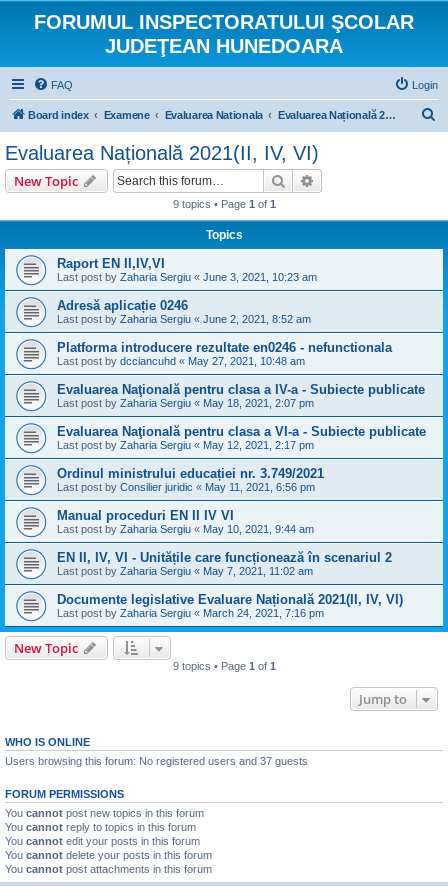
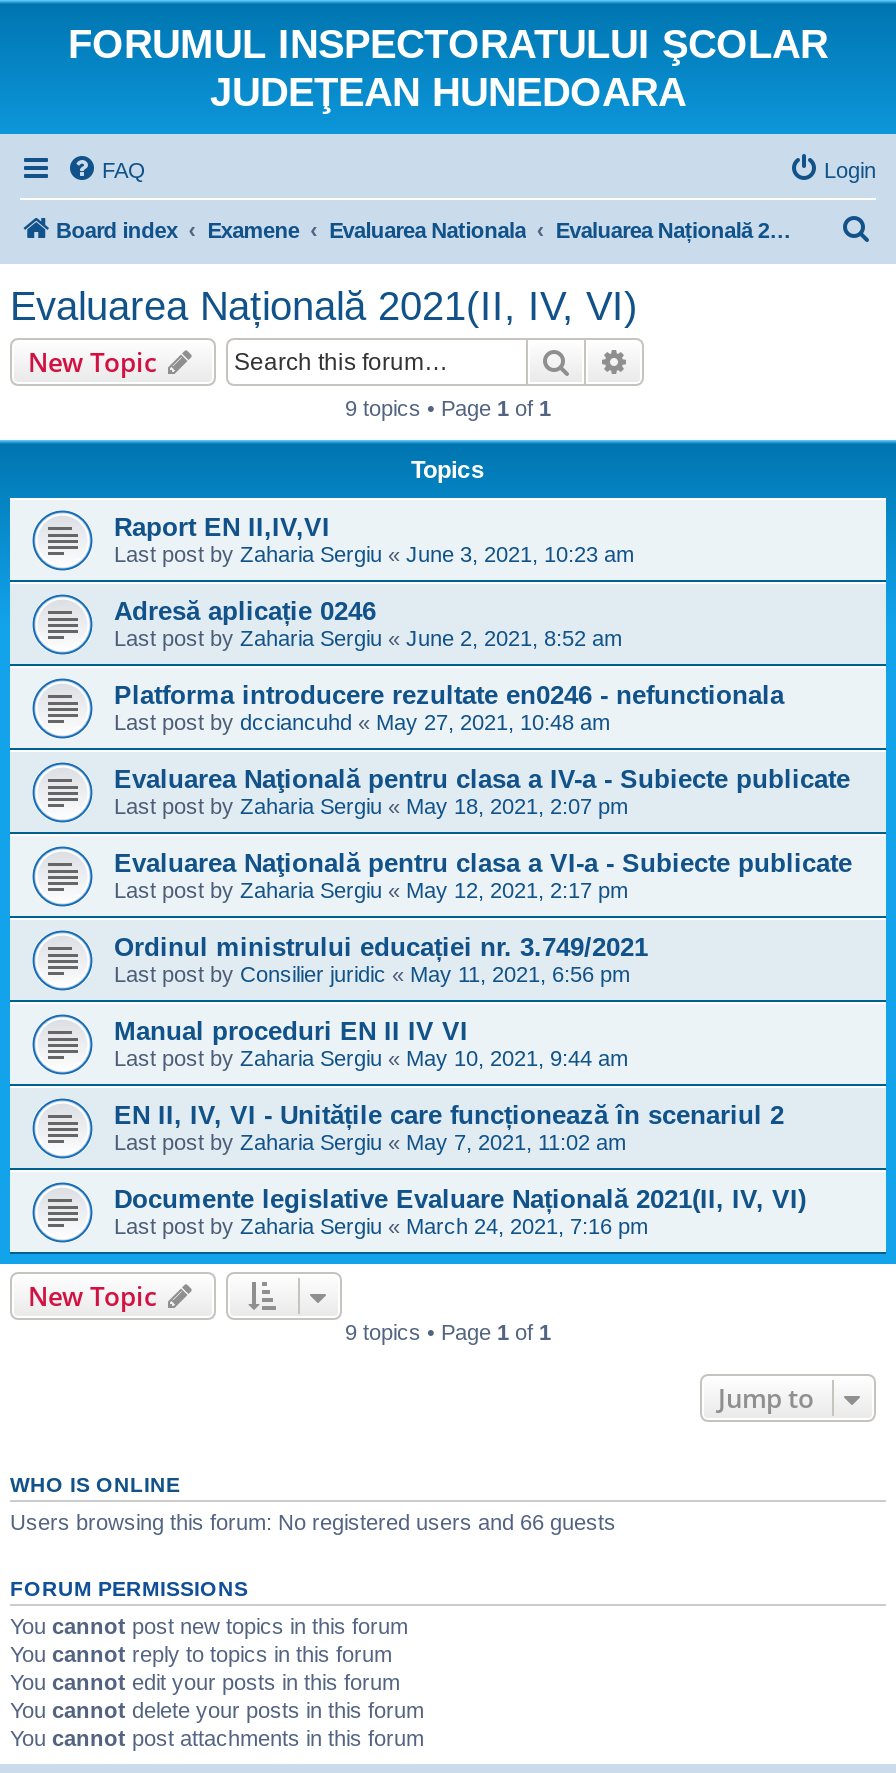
[5,755,308,767] Users browsing this forum: No registered users and 37 guests -> [10,1510,616,1534] Users browsing this forum: No registered users and 66 guests

